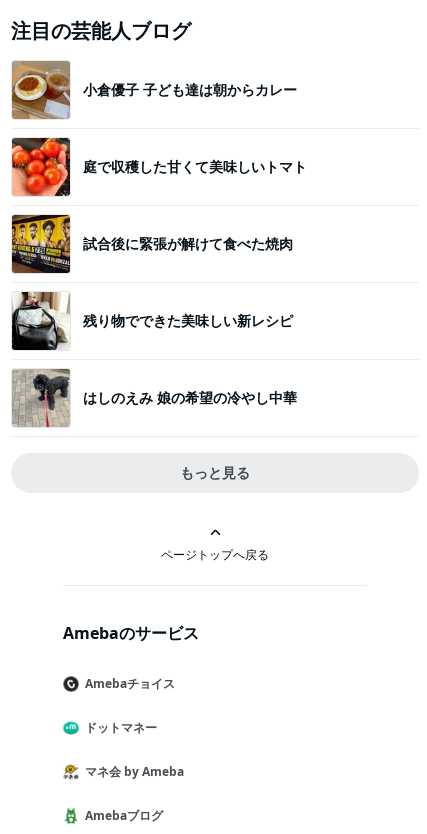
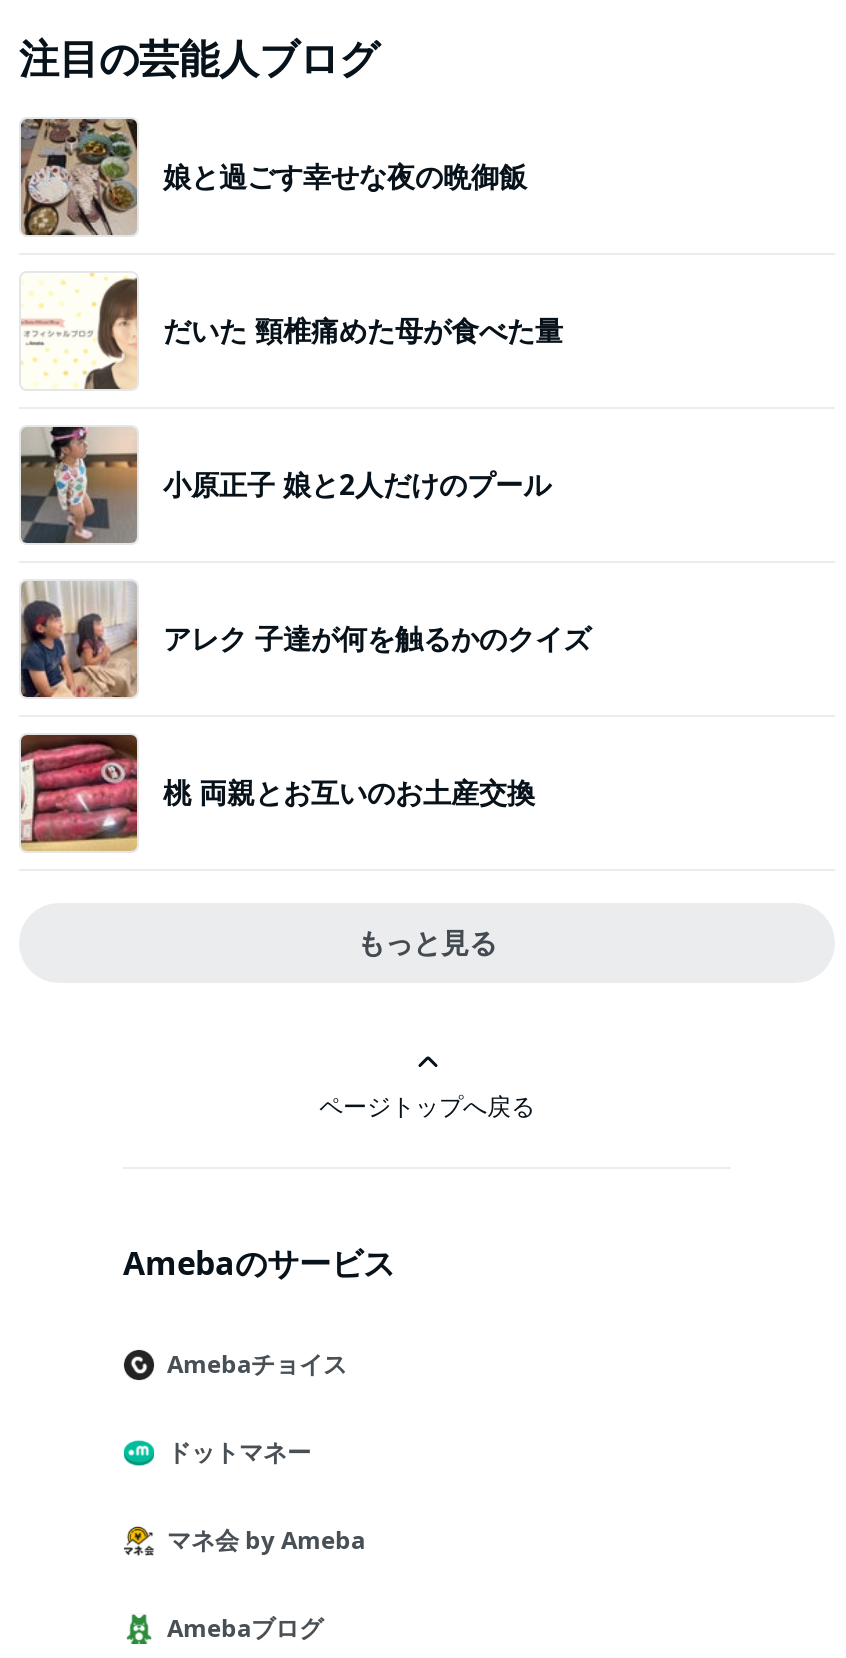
[12,60,297,120] [image] | 小倉優子 子ども達は朝からカレー -> [19,117,527,237] [image] | 娘と過ごす幸せな夜の晩御飯
[11,137,307,197] [image] | 庭で収穫した甘くて美味しいトマト -> [21,273,563,391] [image] | だいた 頸椎痛めた母が食べた量
[11,214,293,273] [image] | 試合後に緊張が解けて食べた焼肉 -> [19,425,551,545] [image] | 小原正子 娘と2人だけのプール
[11,291,293,351] [image] | 残り物でできた美味しい新レシピ -> [19,581,591,699] [image] | アレク 子達が何を触るかのクイズ
[12,368,297,428] [image] | はしのえみ 娘の希望の冷やし中華 -> [21,733,535,851] [image] | 桃 両親とお互いのお土産交換

